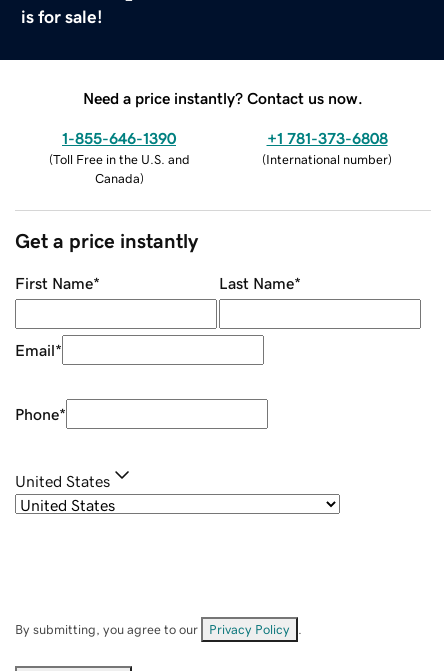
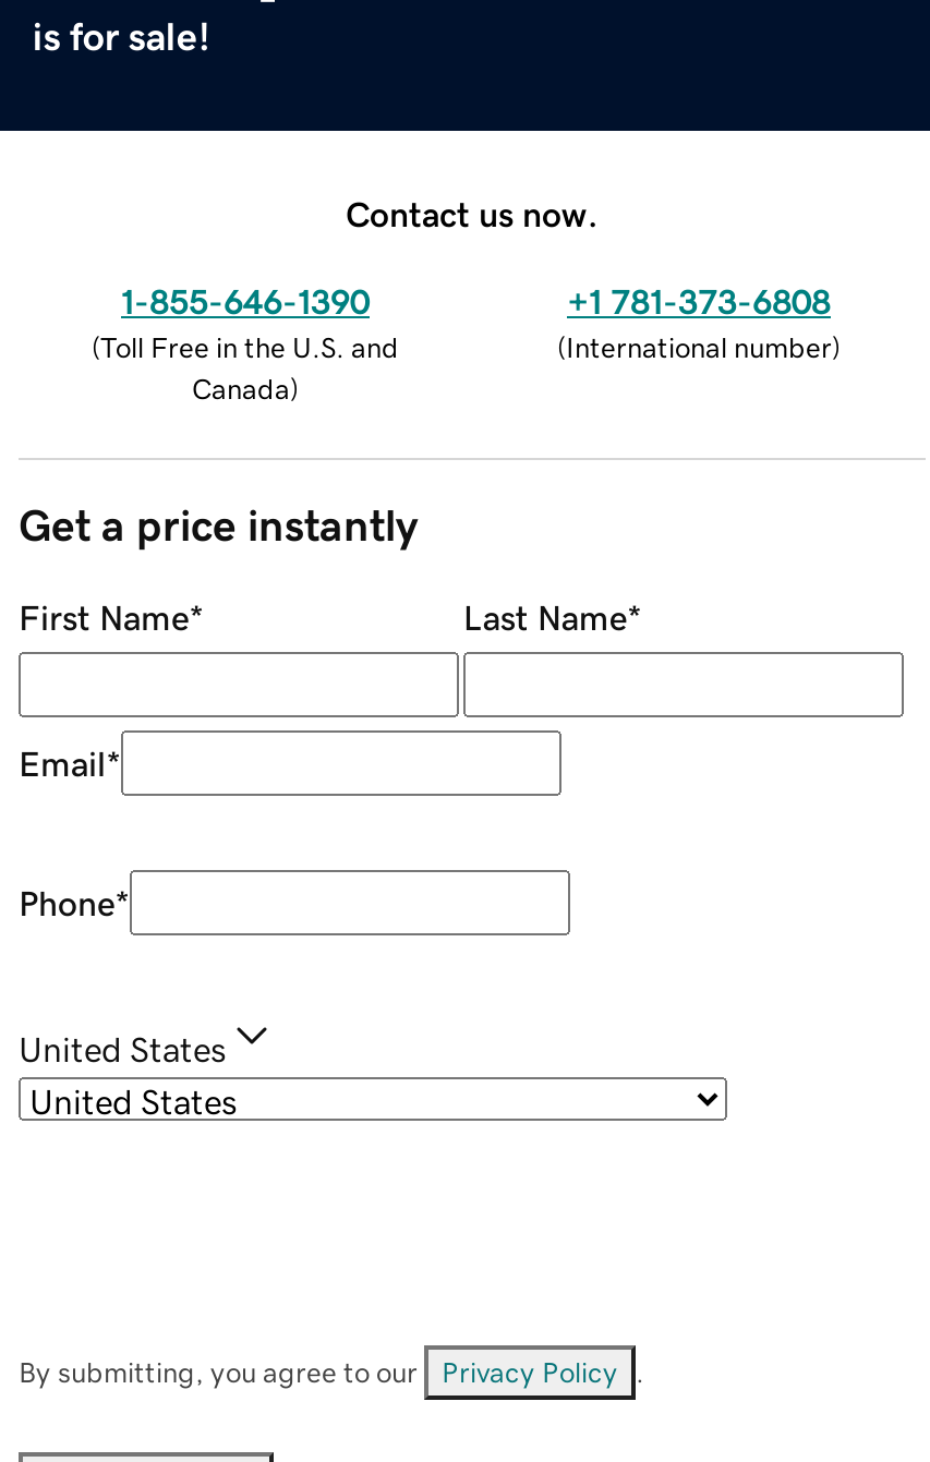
[83,90,363,106] Need a price instantly? Contact us now. -> [346,195,599,230] Contact us now.

